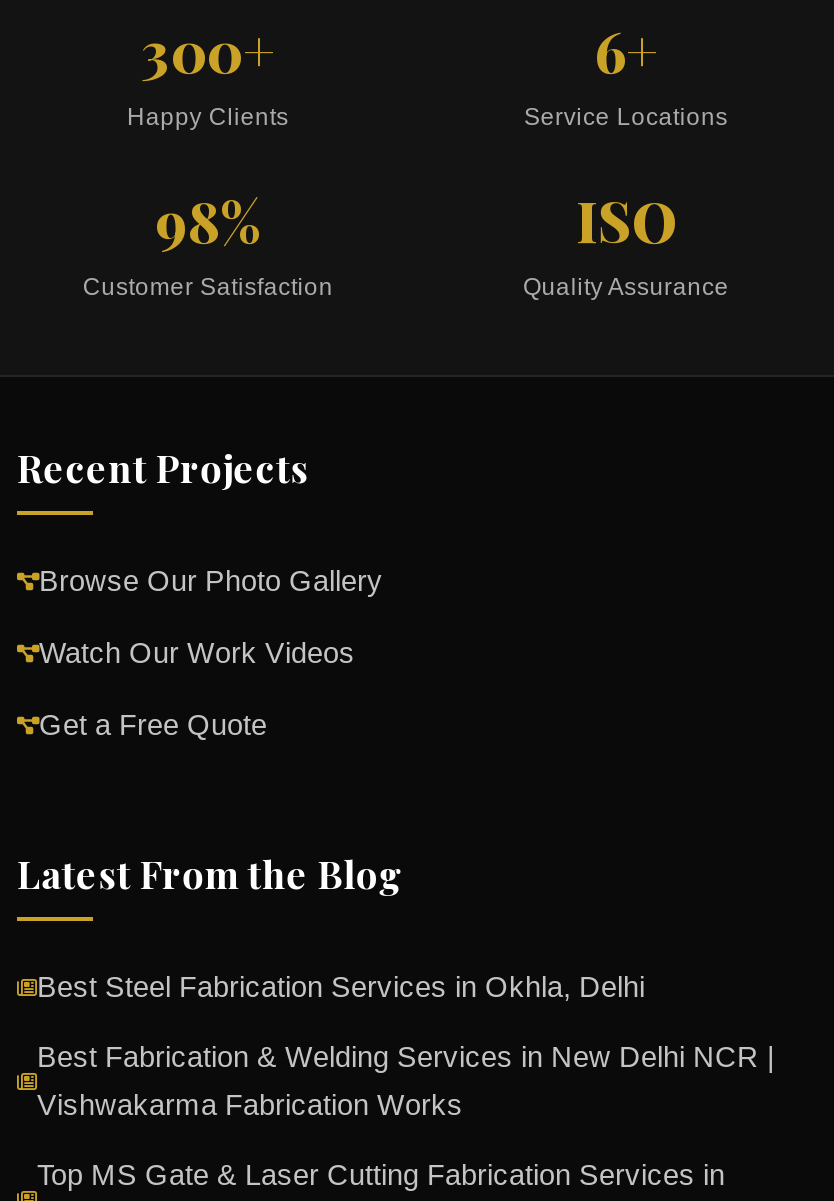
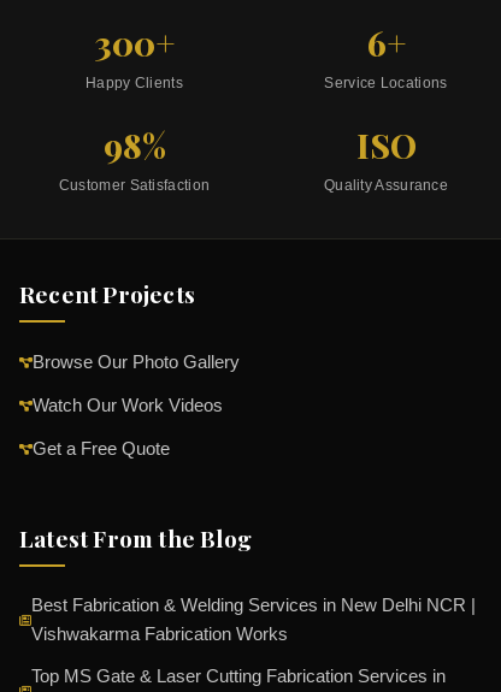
[37,971,645,1003] Best Steel Fabrication Services in Okhla, Delhi -> none

